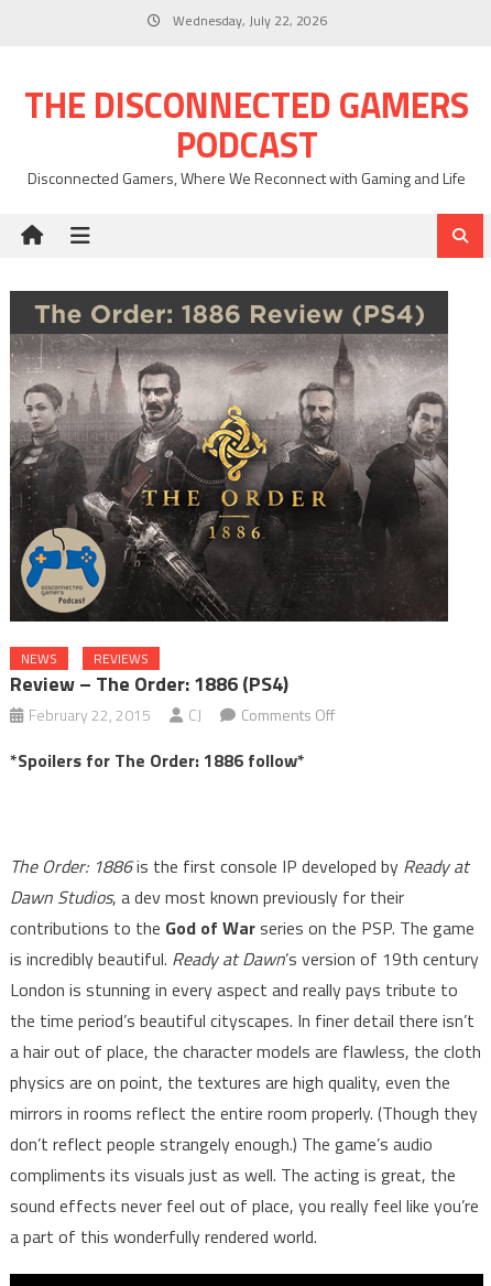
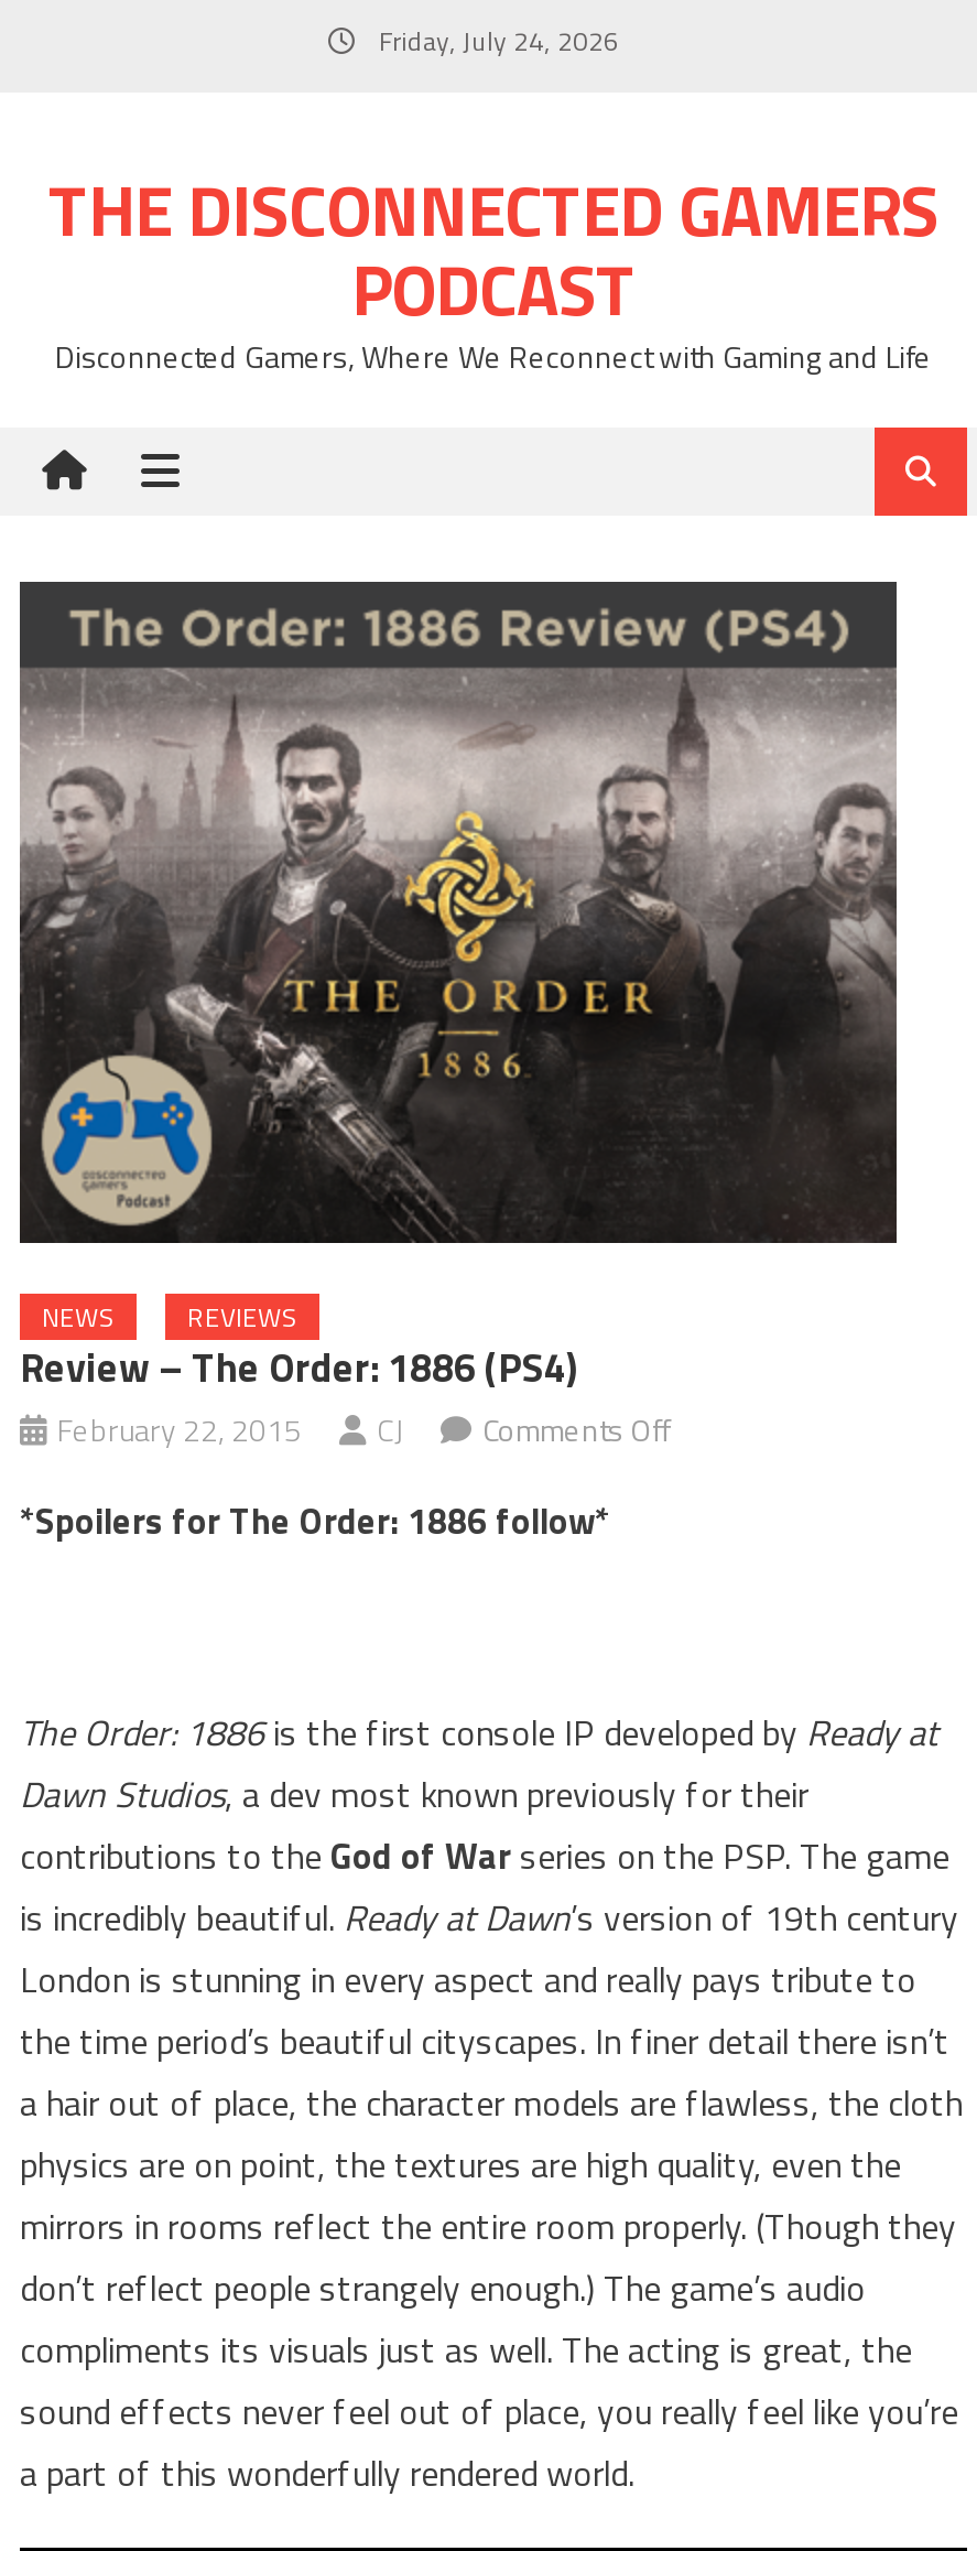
[169,10,326,31] Wednesday, July 22, 2026 -> [372,20,619,62] Friday, July 24, 2026

